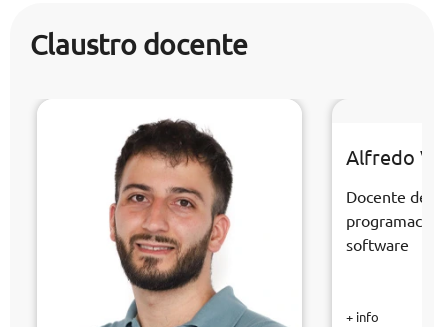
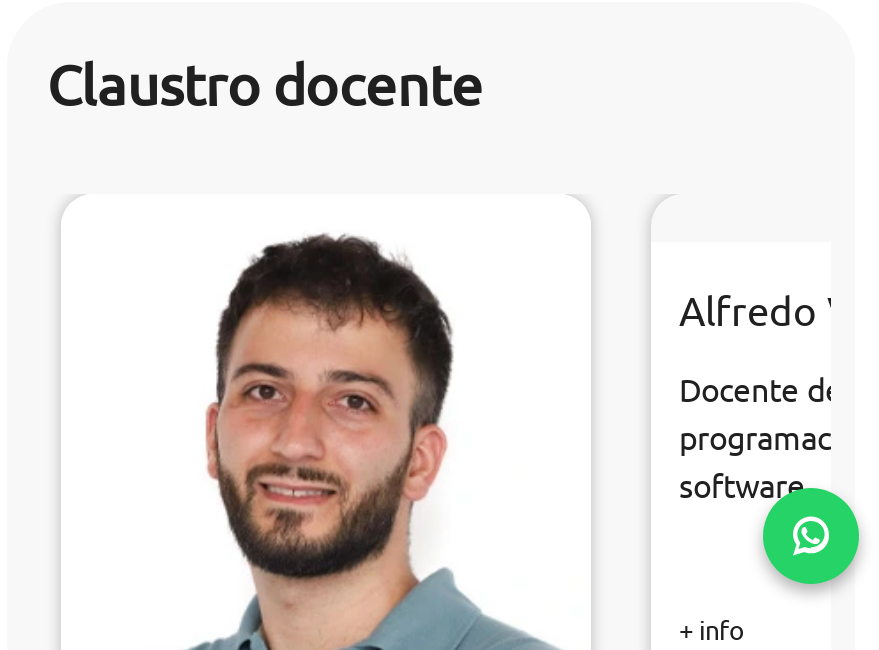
none -> [759,486,863,594] [image]

